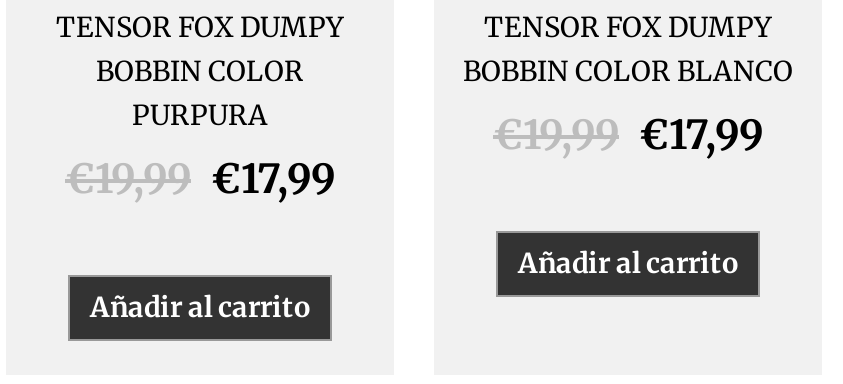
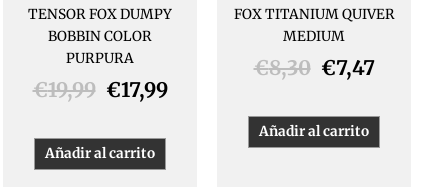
[463,11,793,159] TENSOR FOX DUMPY | BOBBIN COLOR BLANCO | €19,99 -> [233,6,394,79] FOX TITANIUM QUIVER | MEDIUM | €8,30
[639,109,763,159] €17,99 -> [320,54,374,79] €7,47

